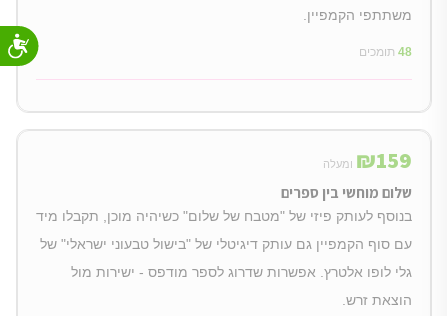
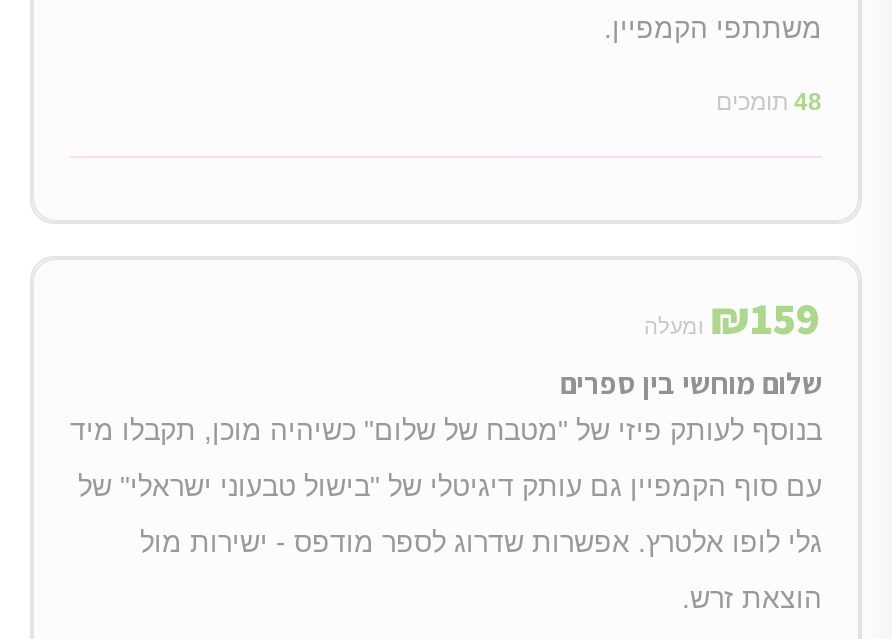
[3,25,40,67] [image] -> none

